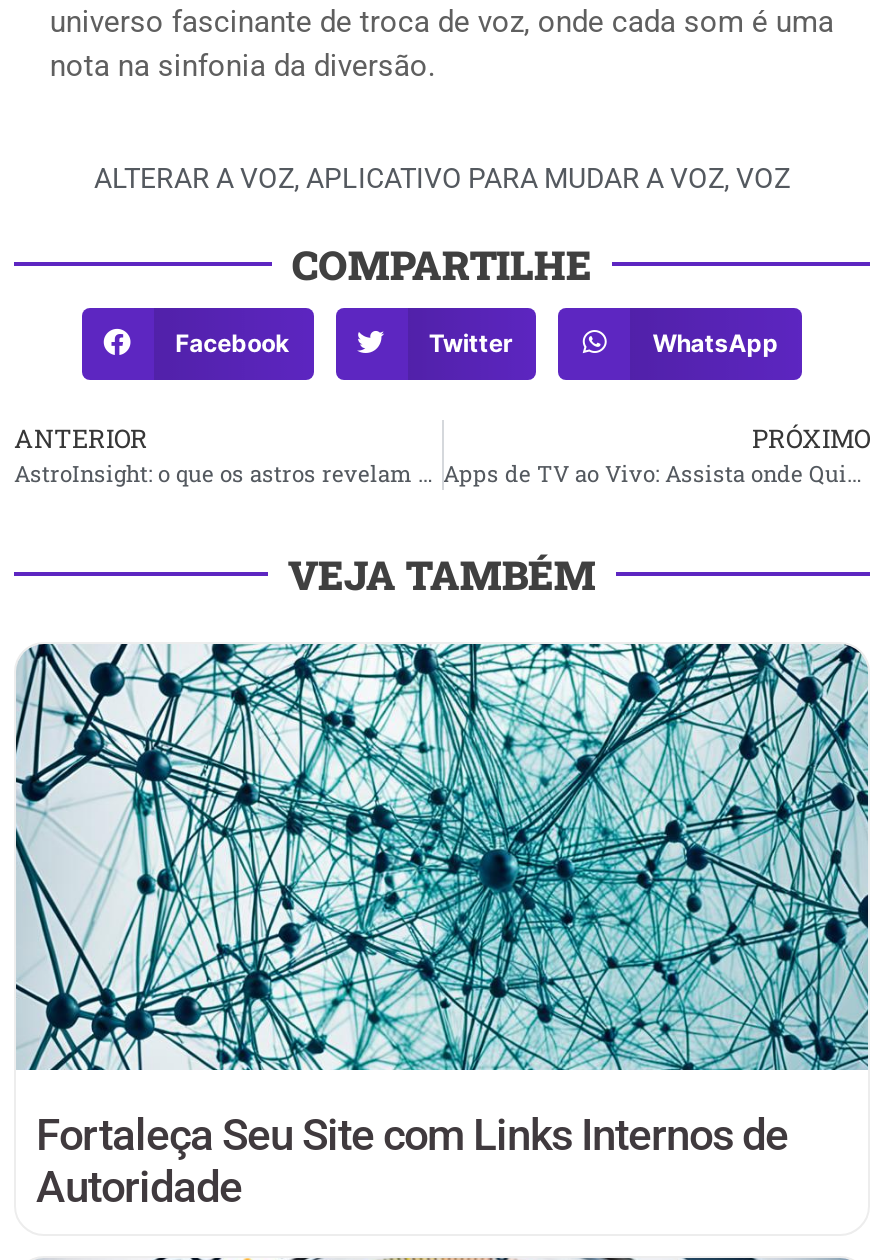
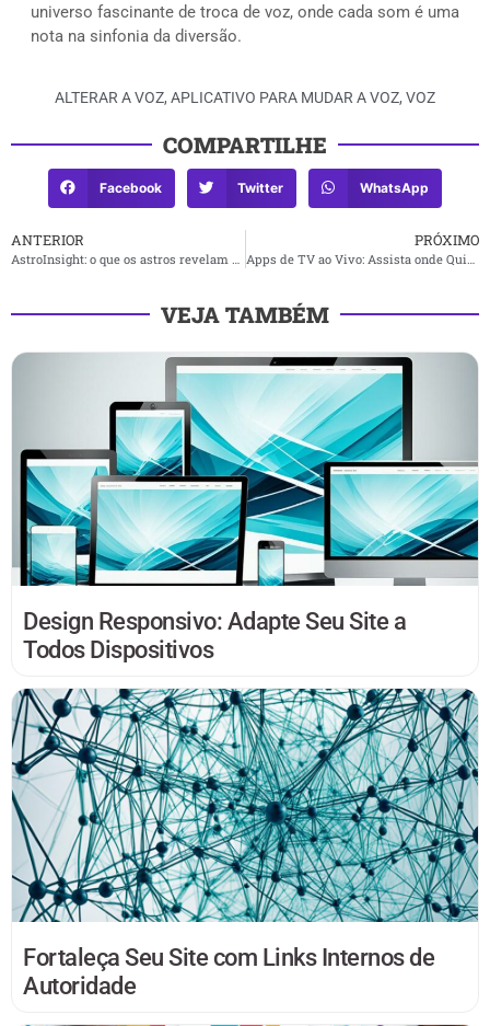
none -> [13,353,479,663] [image] | Design Responsivo: Adapte Seu Site a | Todos Dispositivos

